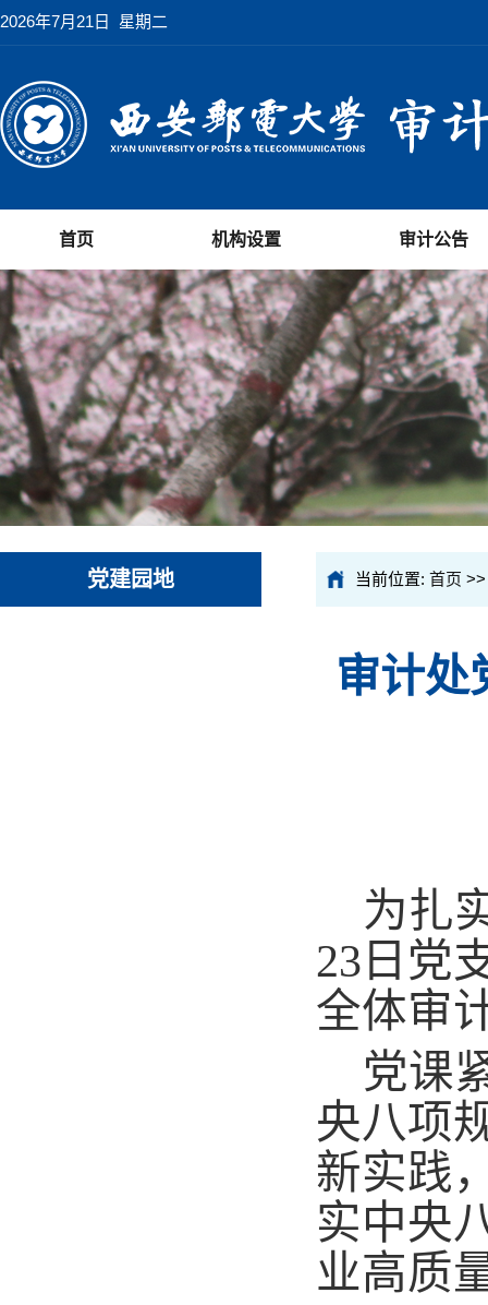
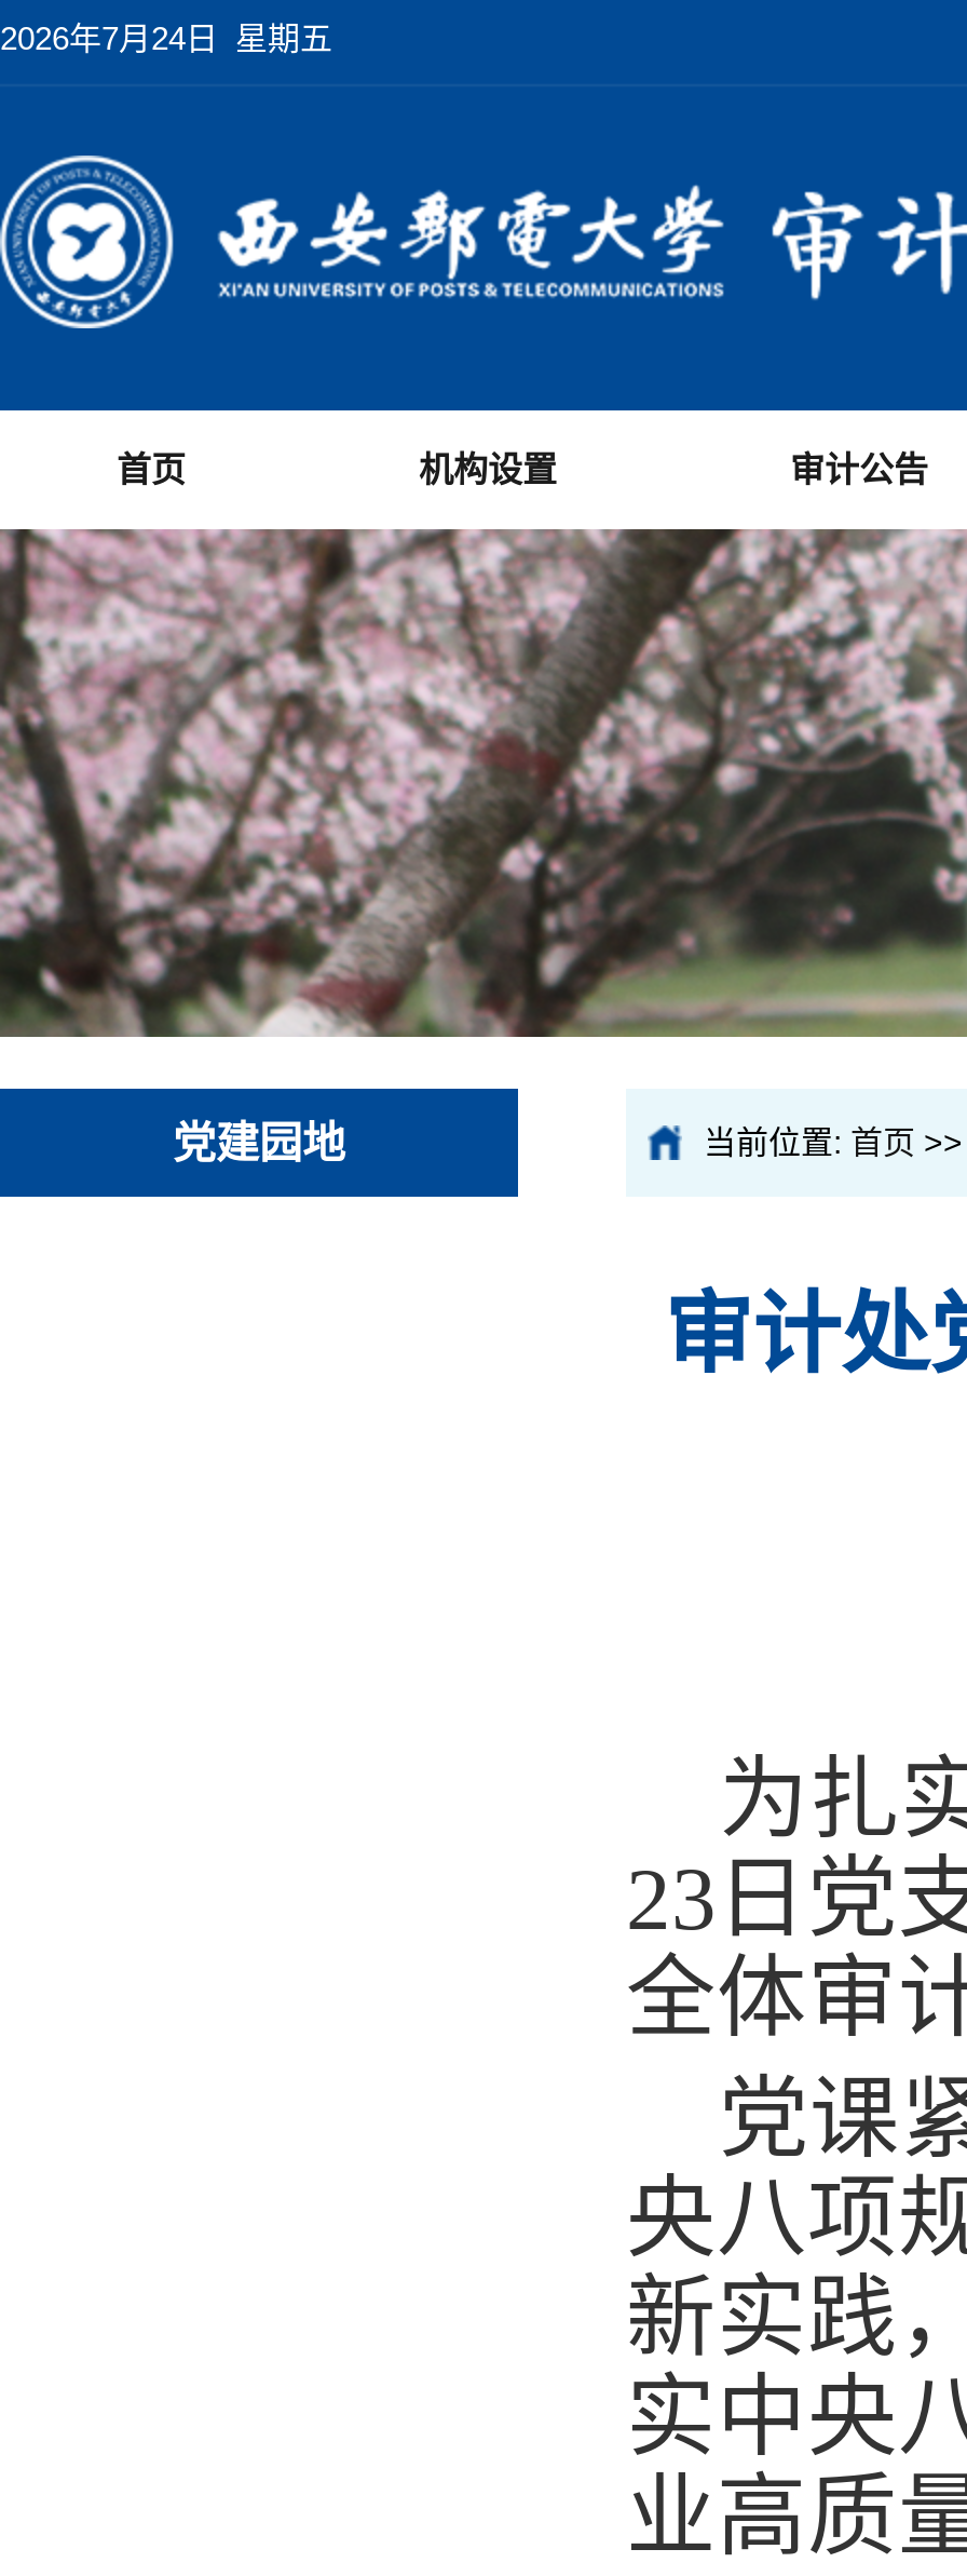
[0,12,168,31] 2026年7月21日 星期二 -> [0,19,332,56] 2026年7月24日 星期五

